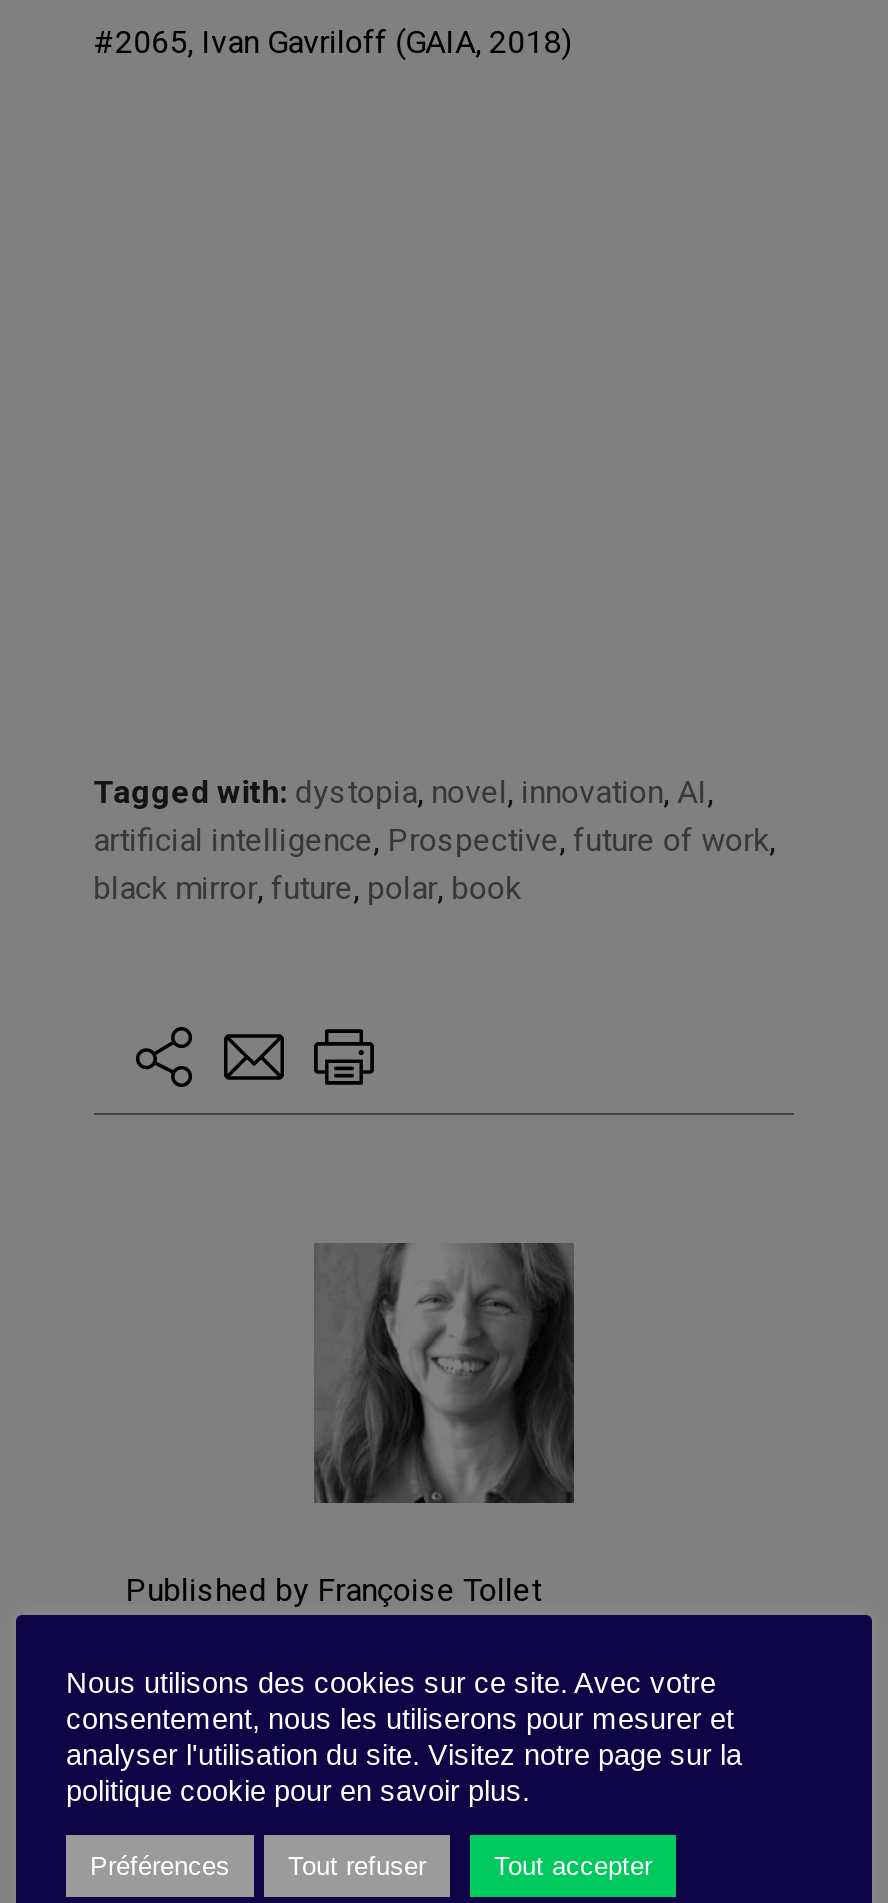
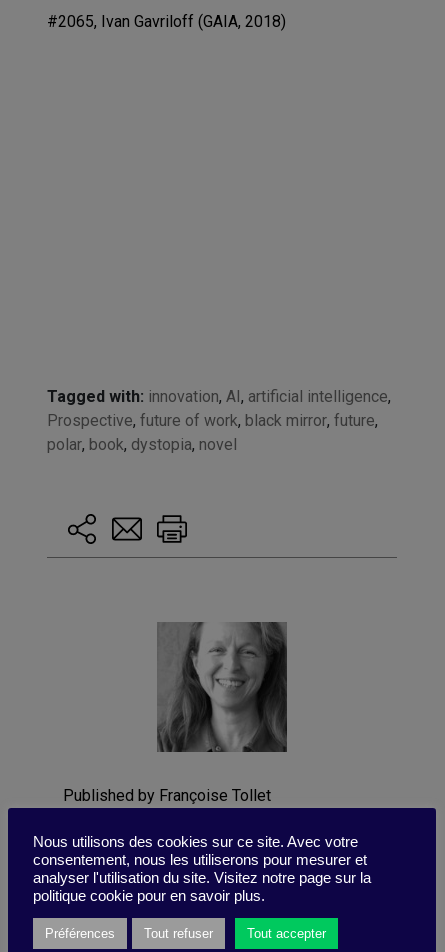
[93,772,775,906] Tagged with: dystopia, novel, innovation, AI, | artificial intelligence, Prospective, future of work, | black mirror, future, polar, book -> [47,387,391,454] Tagged with: innovation, AI, artificial intelligence, | Prospective, future of work, black mirror, future, | polar, book, dystopia, novel

